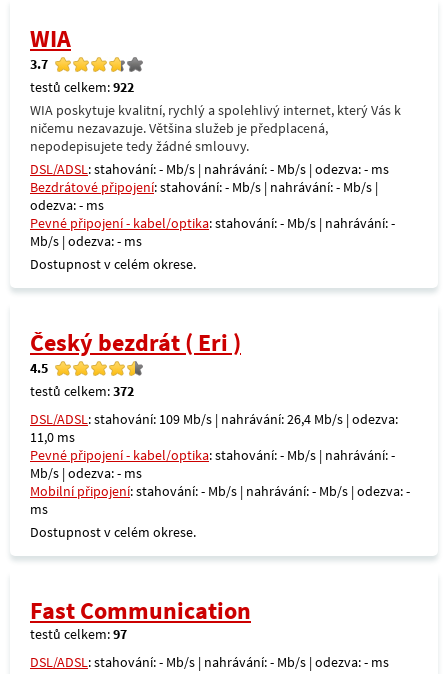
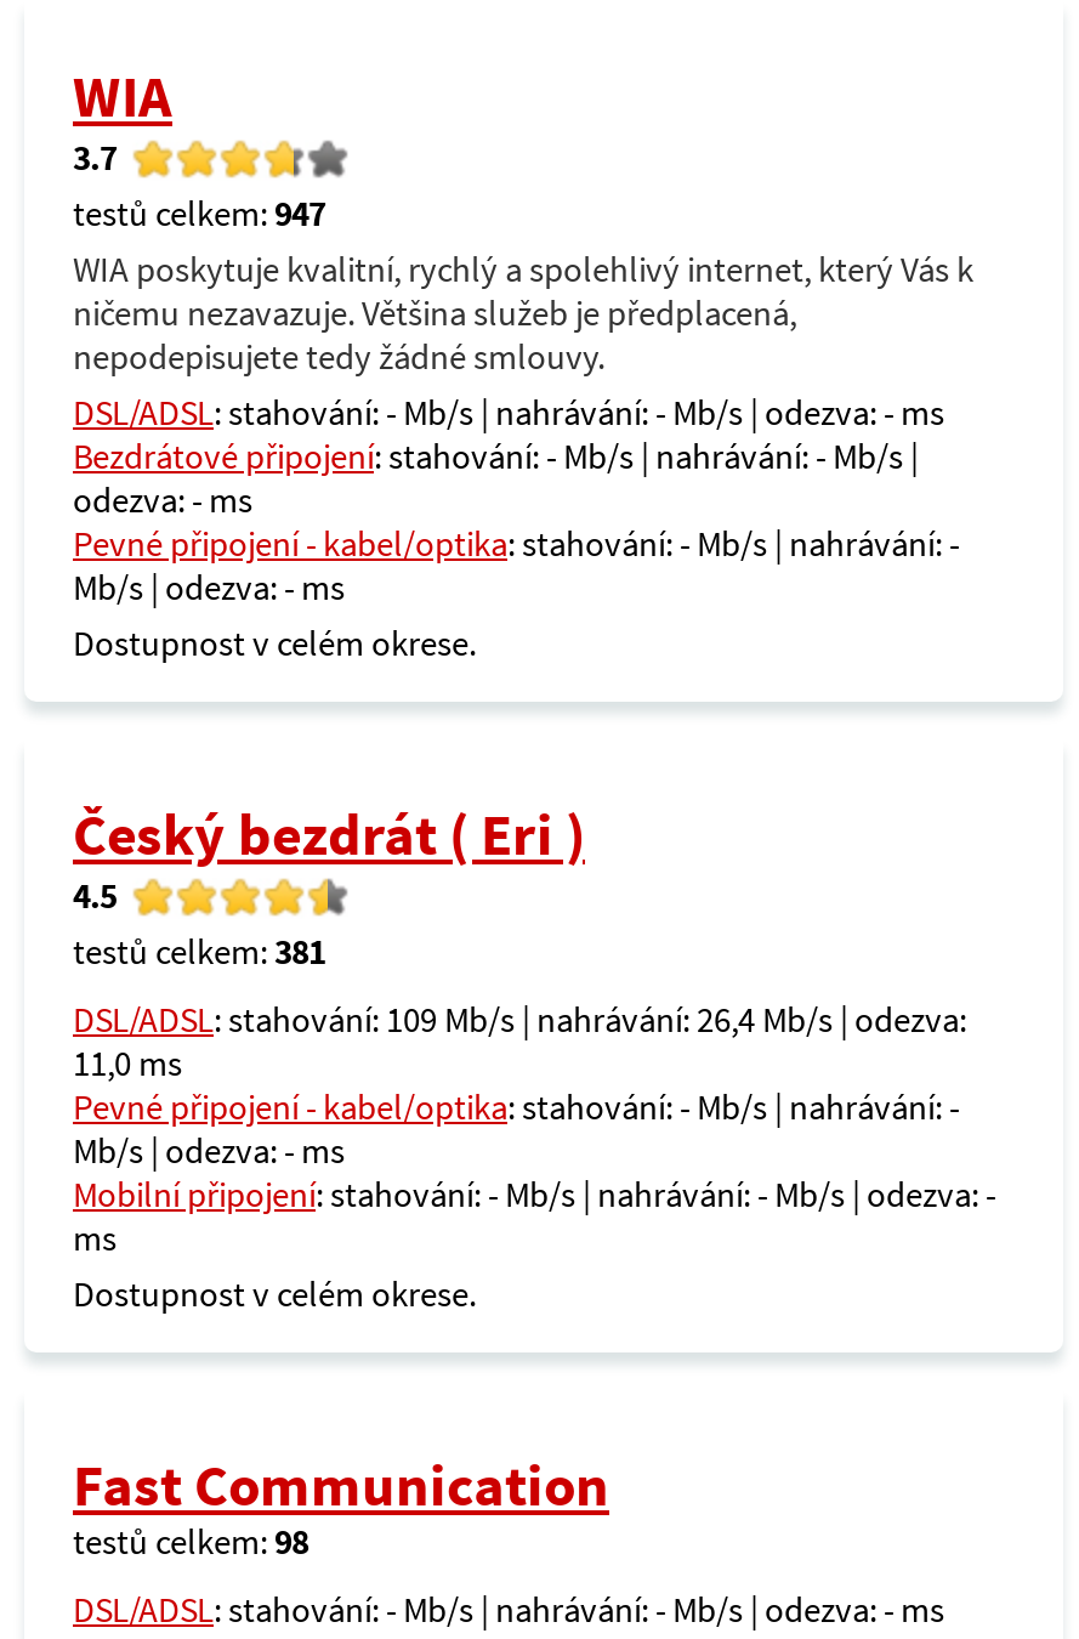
[30,78,134,96] testů celkem: 922 -> [73,192,325,236] testů celkem: 947
[30,382,134,400] testů celkem: 372 -> [73,930,325,974] testů celkem: 381
[30,625,127,643] testů celkem: 97 -> [73,1520,308,1564] testů celkem: 98

